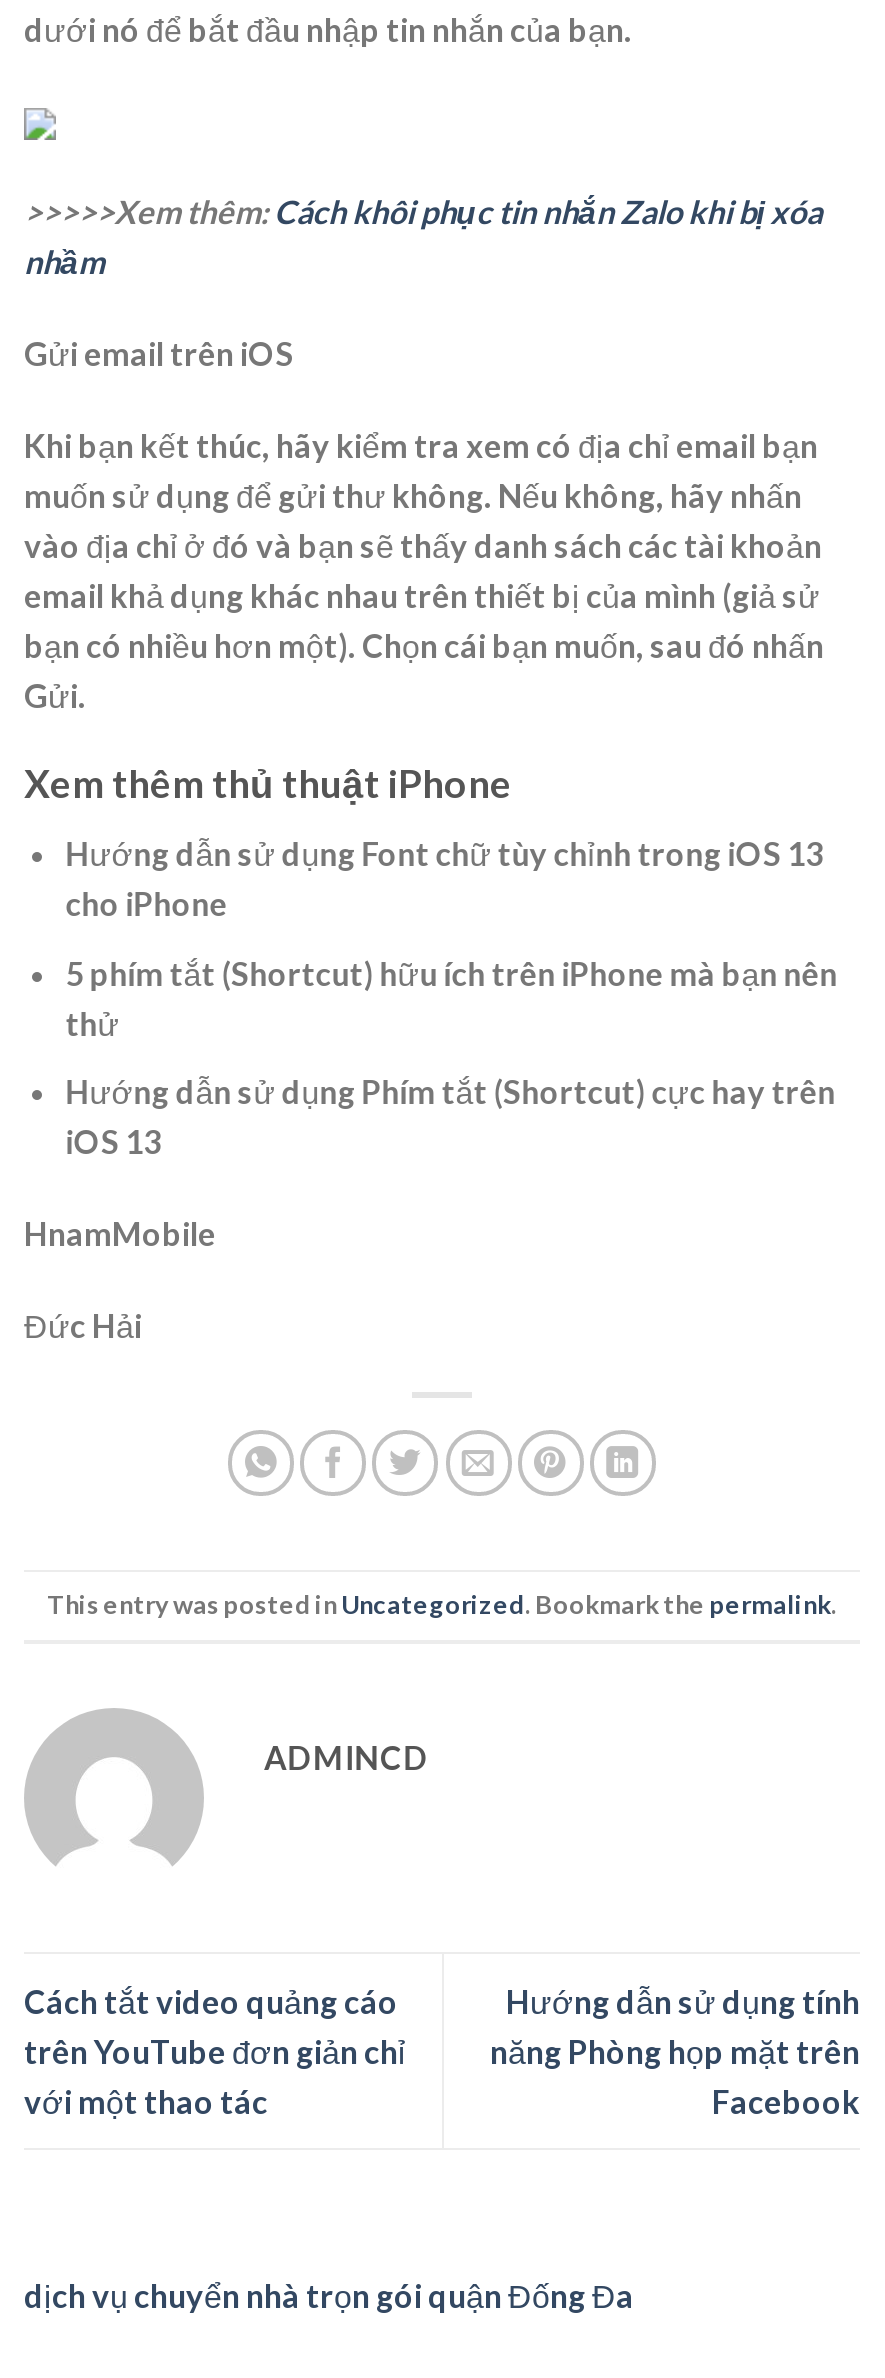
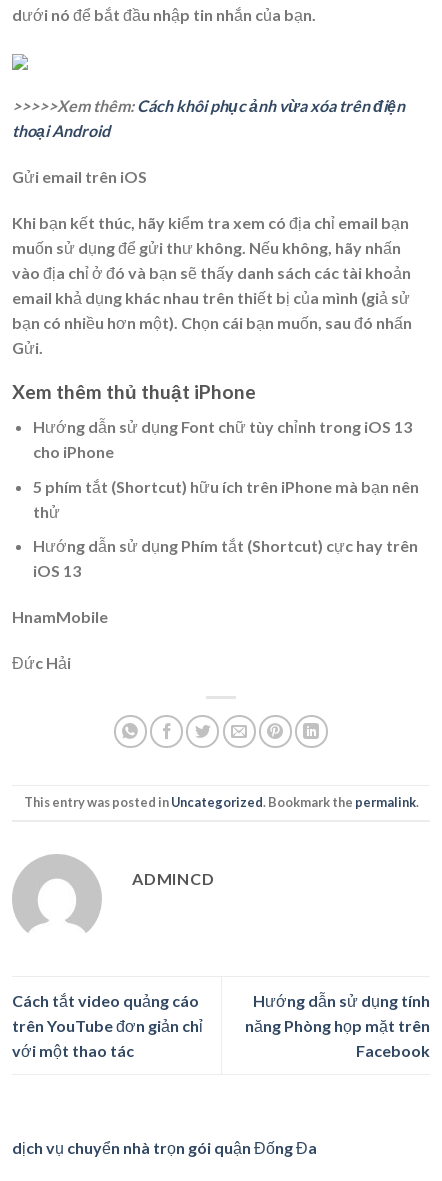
[24,192,822,280] >>>>>Xem thêm: Cách khôi phục tin nhắn Zalo khi bị xóa | nhầm -> [12,96,405,140] >>>>>Xem thêm: Cách khôi phục ảnh vừa xóa trên điện | thoại Android

